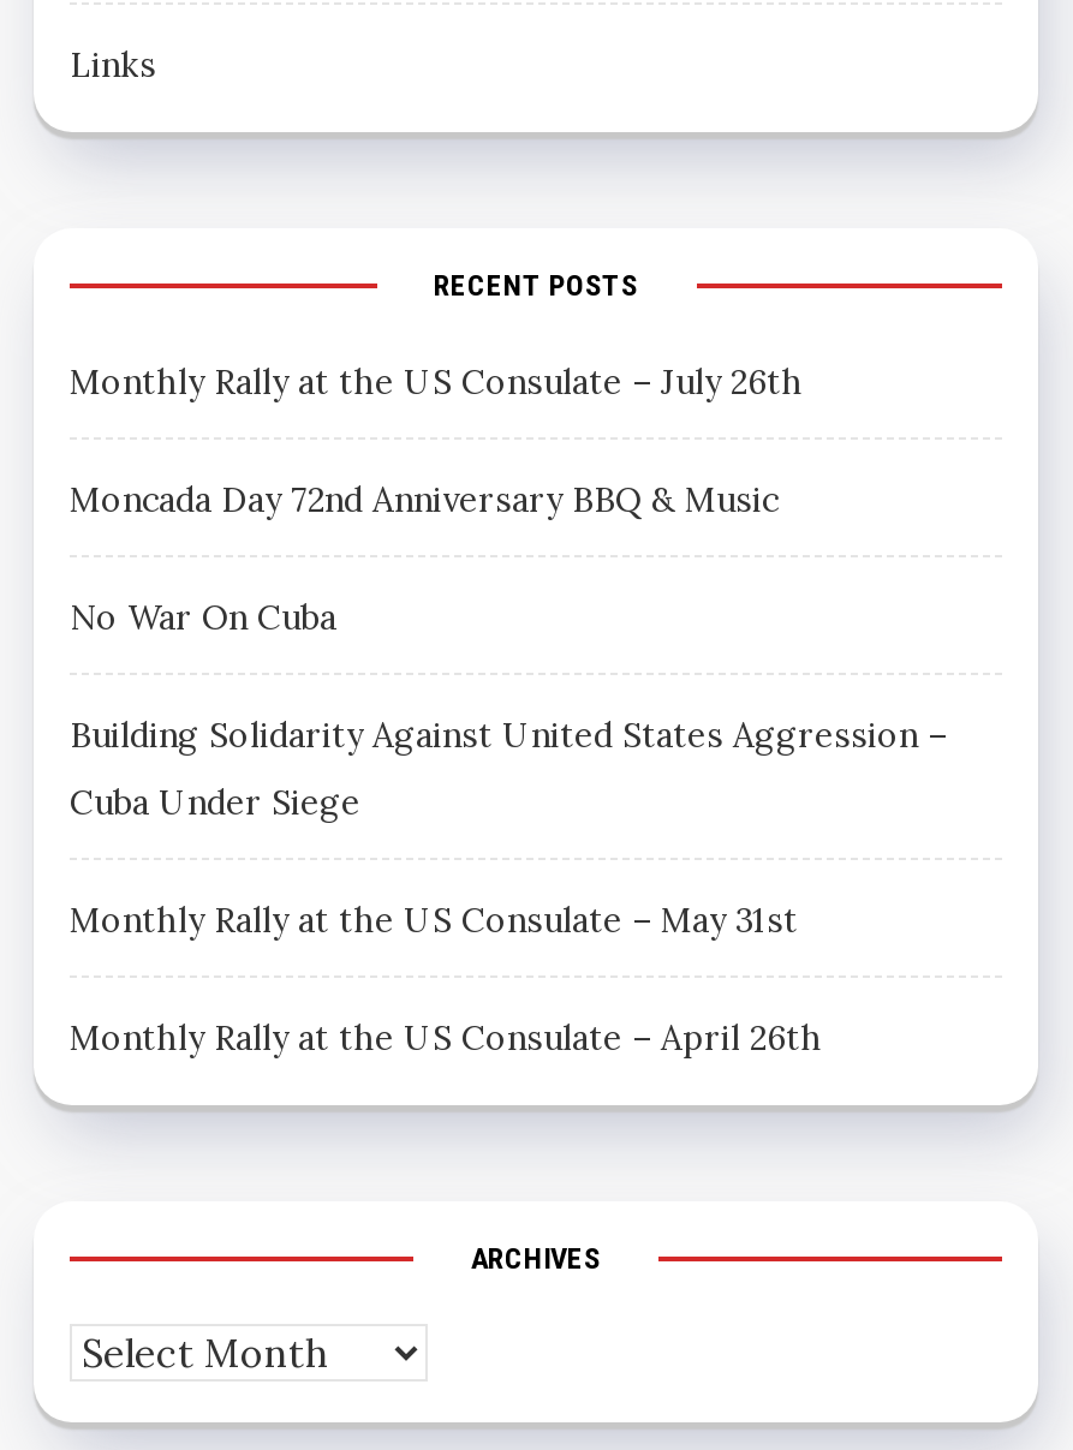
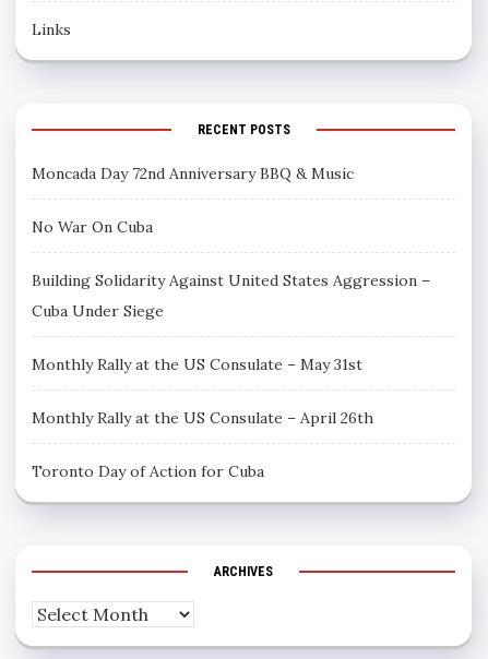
[70,360,803,403] Monthly Rally at the US Consulate – July 26th -> none
moved [70,478,947,1059] -> [32,163,430,427]: Moncada Day 72nd Anniversary BBQ & Music | No War On Cuba | Building Solidarity Against United States Aggression – | Cuba Under Siege | Monthly Rally at the US Consulate – May 31st | Monthly Rally at the US Consulate – April 26th
none -> [32,461,264,481] Toronto Day of Action for Cuba

